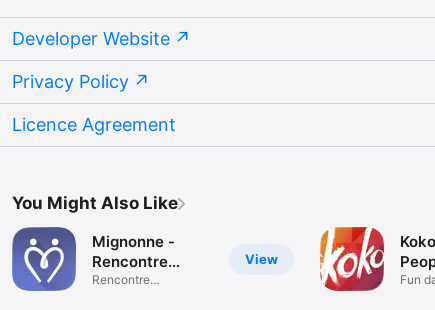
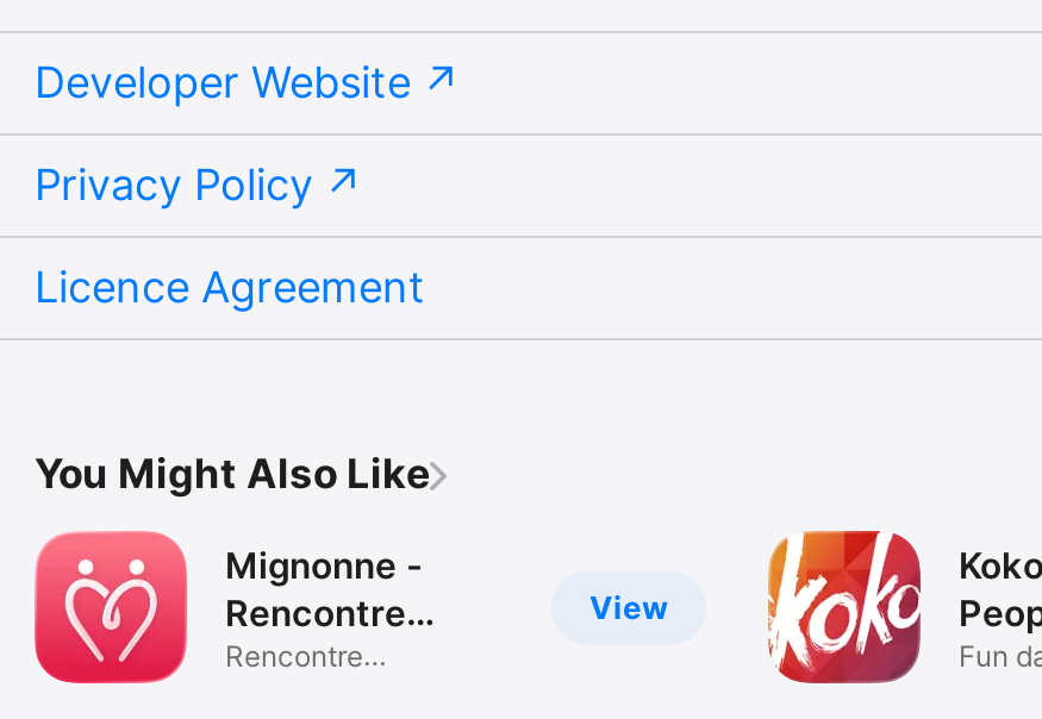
[11,226,77,292] [image] -> [32,531,189,686] [image]

